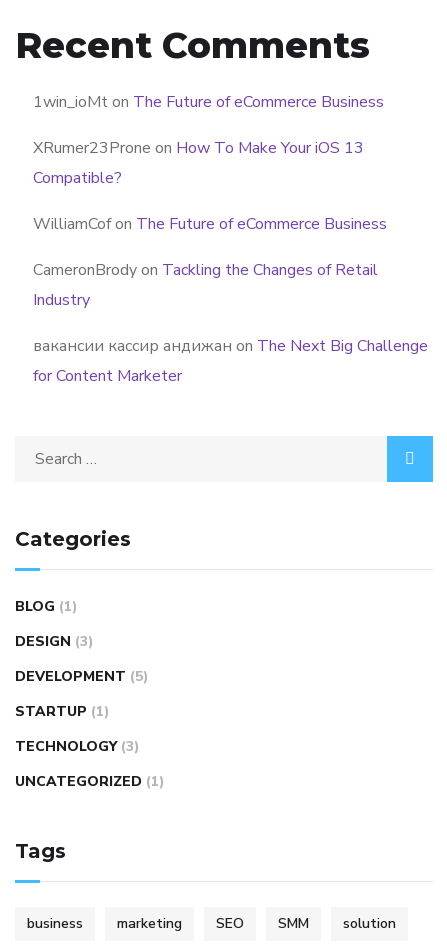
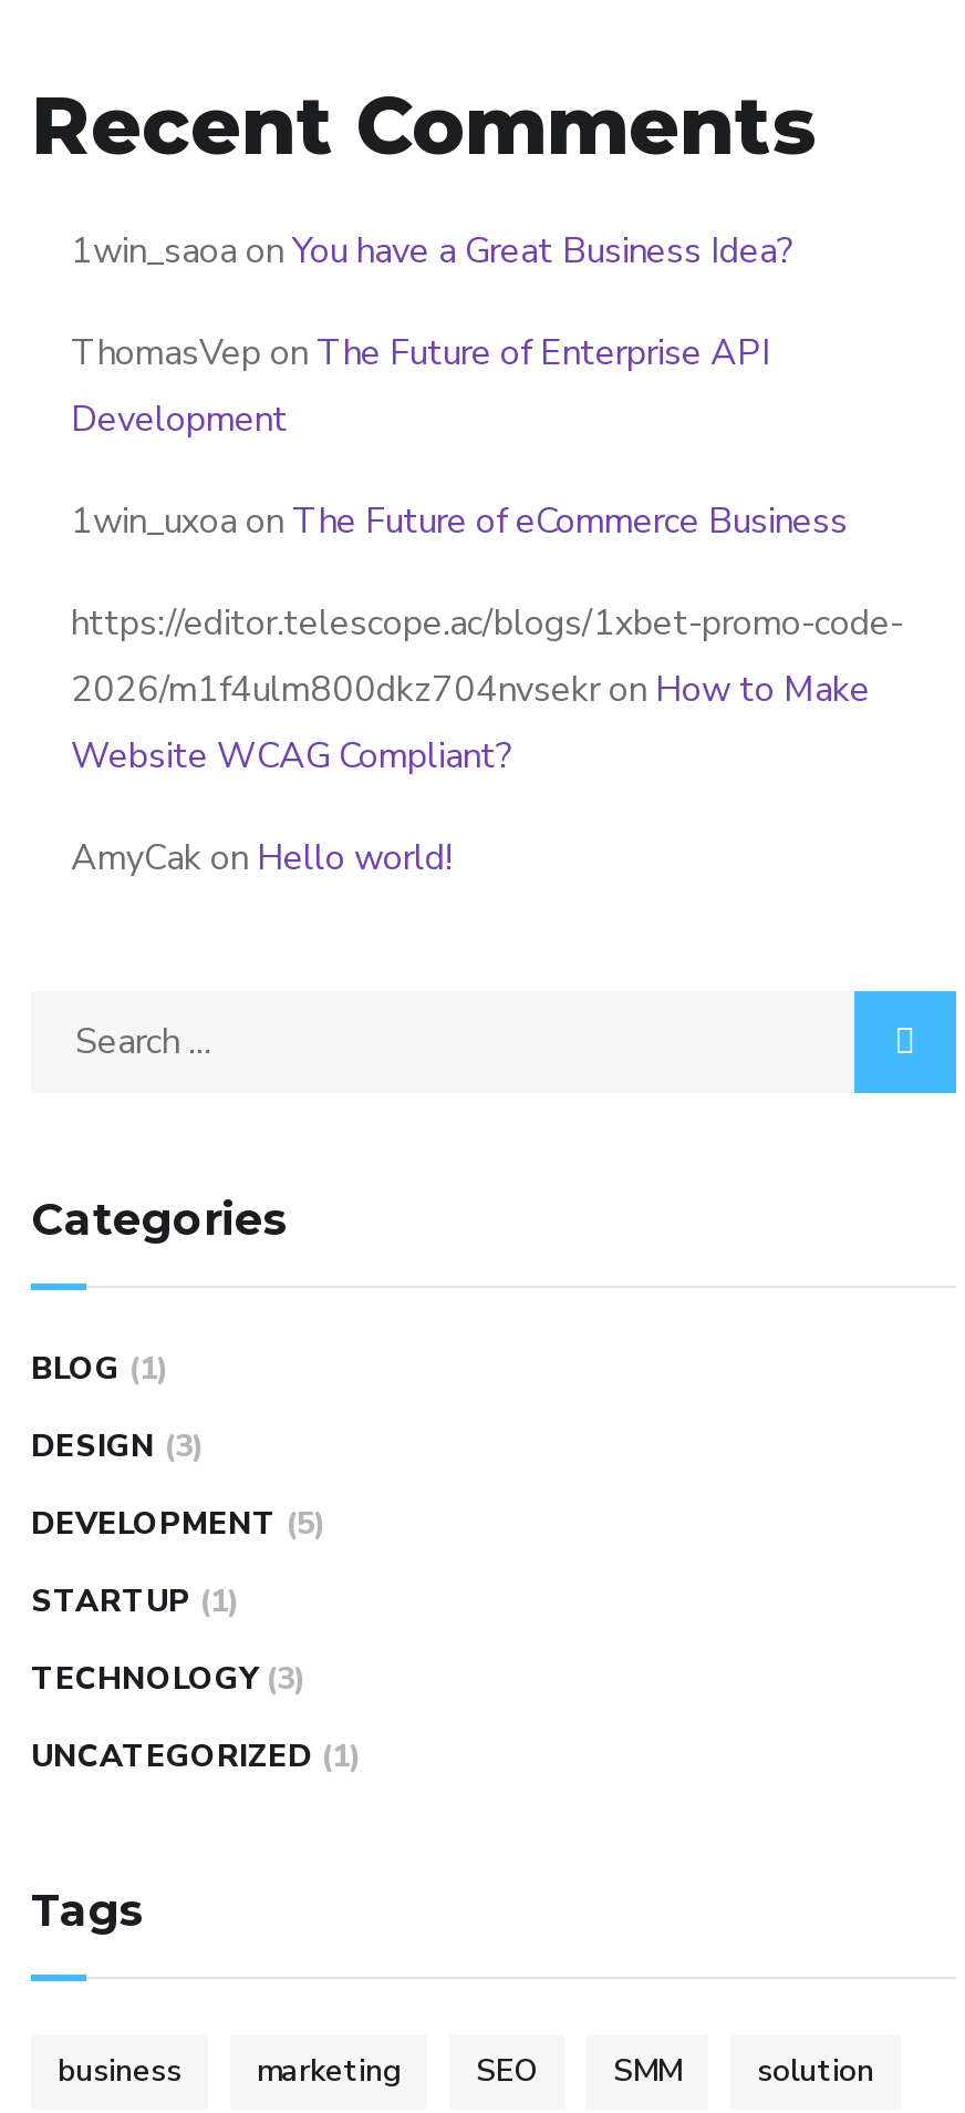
[33,91,384,113] 1win_ioMt on The Future of eCommerce Business -> [71,228,795,277] 1win_saoa on You have a Great Business Idea?
[33,137,364,189] XRumer23Prone on How To Make Your iOS 13 | Compatible? -> [71,330,770,445] ThomasVep on The Future of Enterprise API | Development
[33,213,387,235] WilliamCof on The Future of eCommerce Business -> [71,498,848,547] 1win_uxoa on The Future of eCommerce Business
[33,259,378,311] CameronBrody on Tackling the Changes of Retail | Industry -> [71,600,903,782] https://editor.telescope.ac/blogs/1xbet-promo-code- | 2026/m1f4ulm800dkz704nvsekr on How to Make | Website WCAG Compliant?
[33,335,428,387] вакансии кассир андижан on The Next Big Challenge | for Content Marketer -> [71,835,452,884] AmyCak on Hello world!

